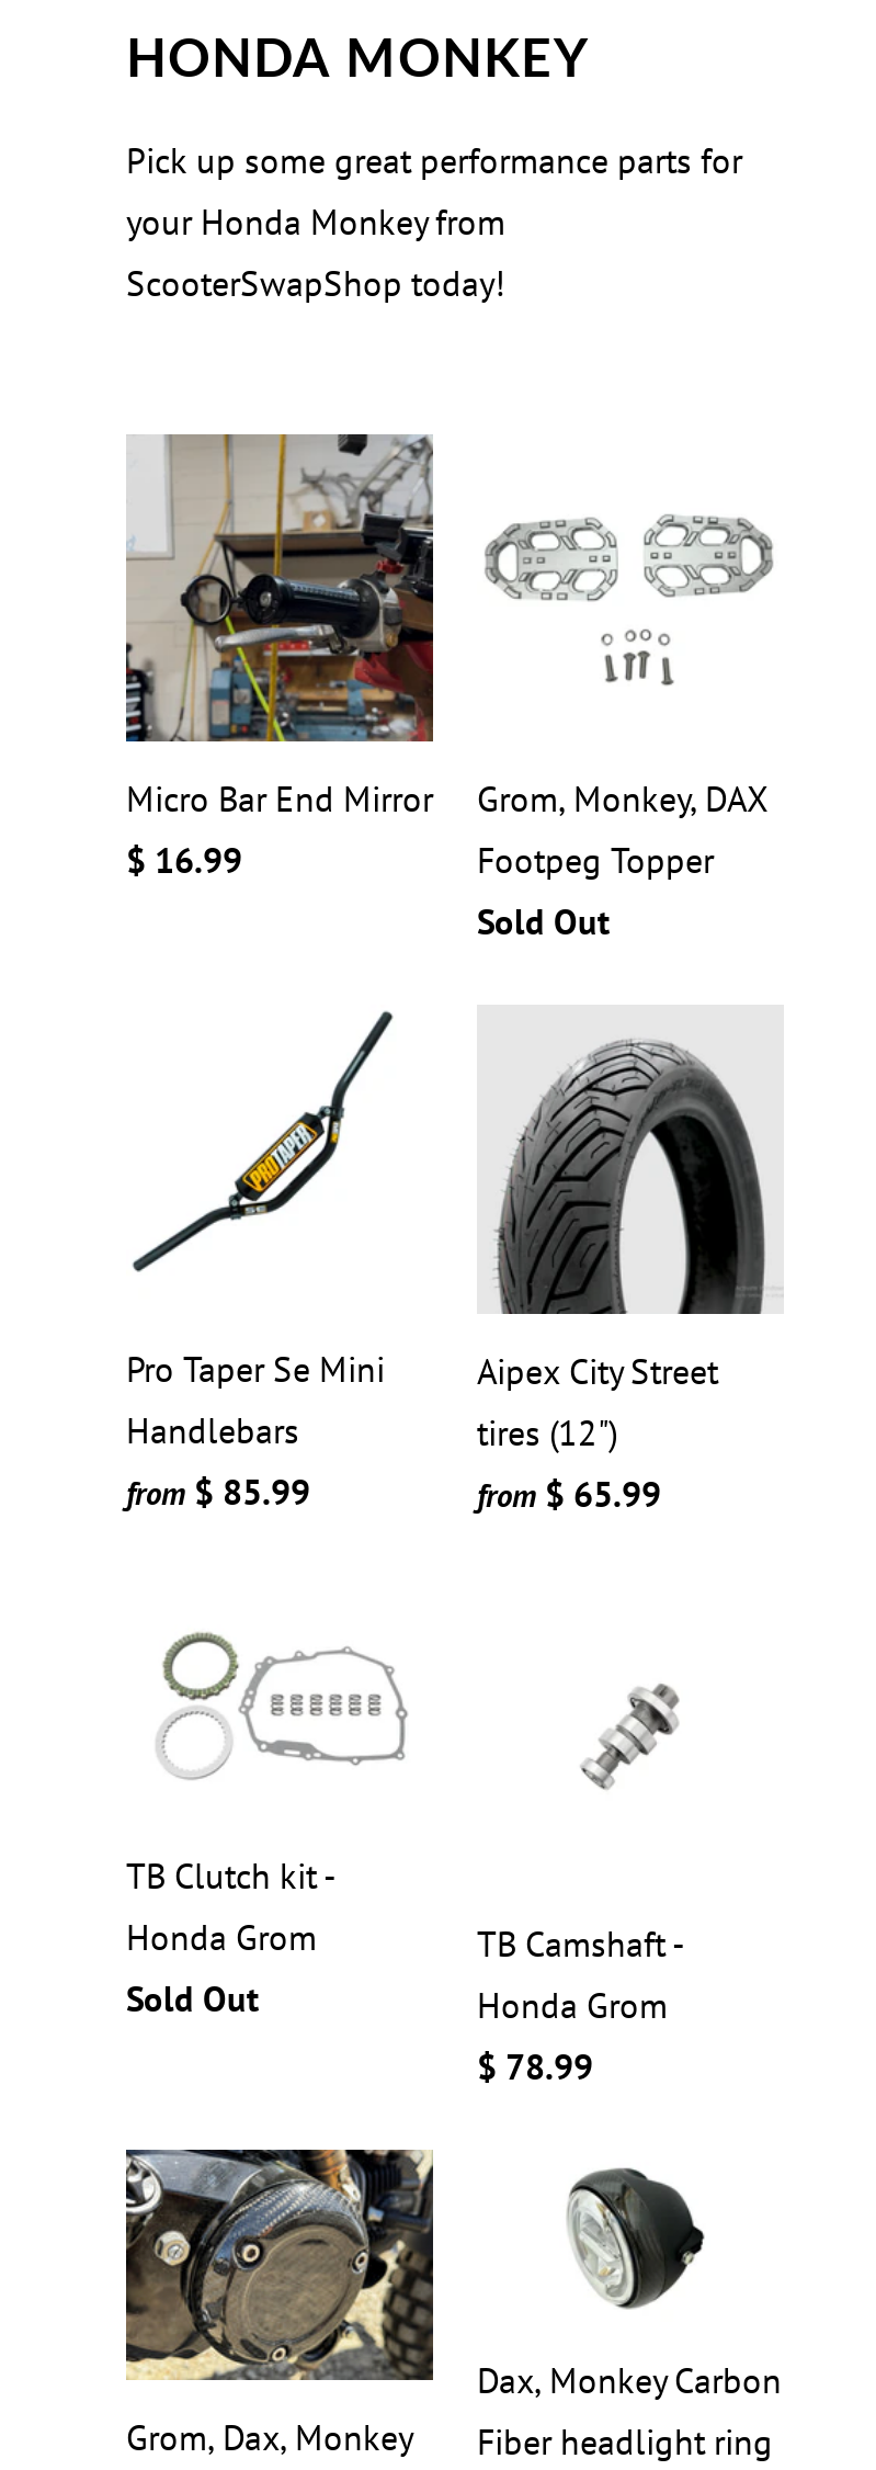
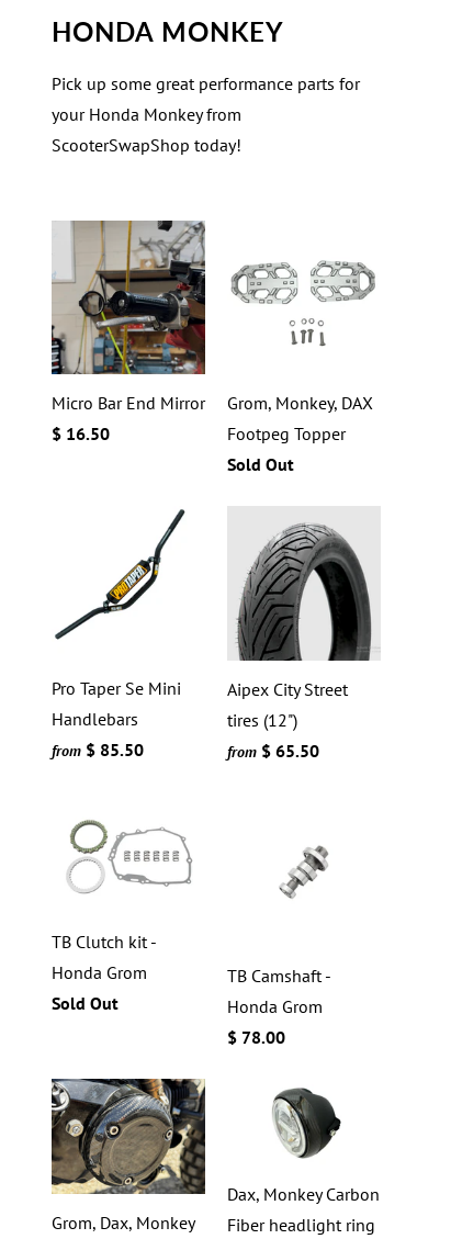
[126,838,242,882] $ 16.99 -> [52,423,110,444] $ 16.50
[126,1470,310,1514] from $ 85.99 -> [52,739,144,761] from $ 85.50
[477,1471,661,1515] from $ 65.99 -> [227,739,319,761] from $ 65.50
[477,2044,593,2088] $ 78.99 -> [227,1026,285,1048] $ 78.00

